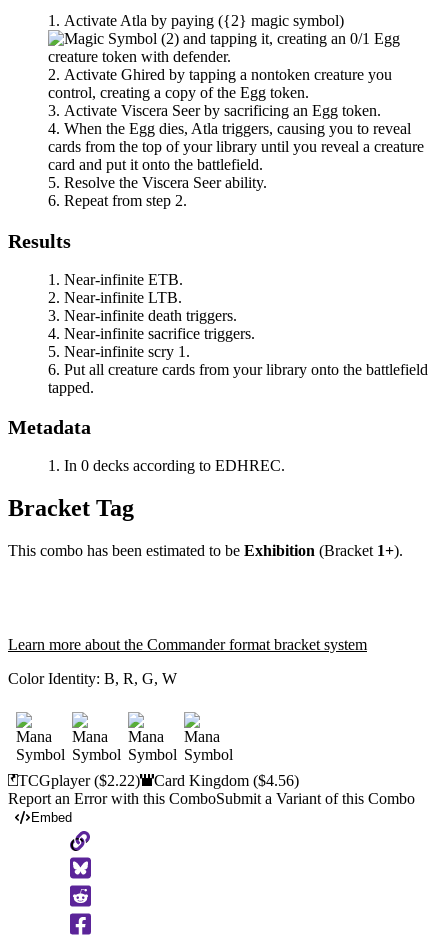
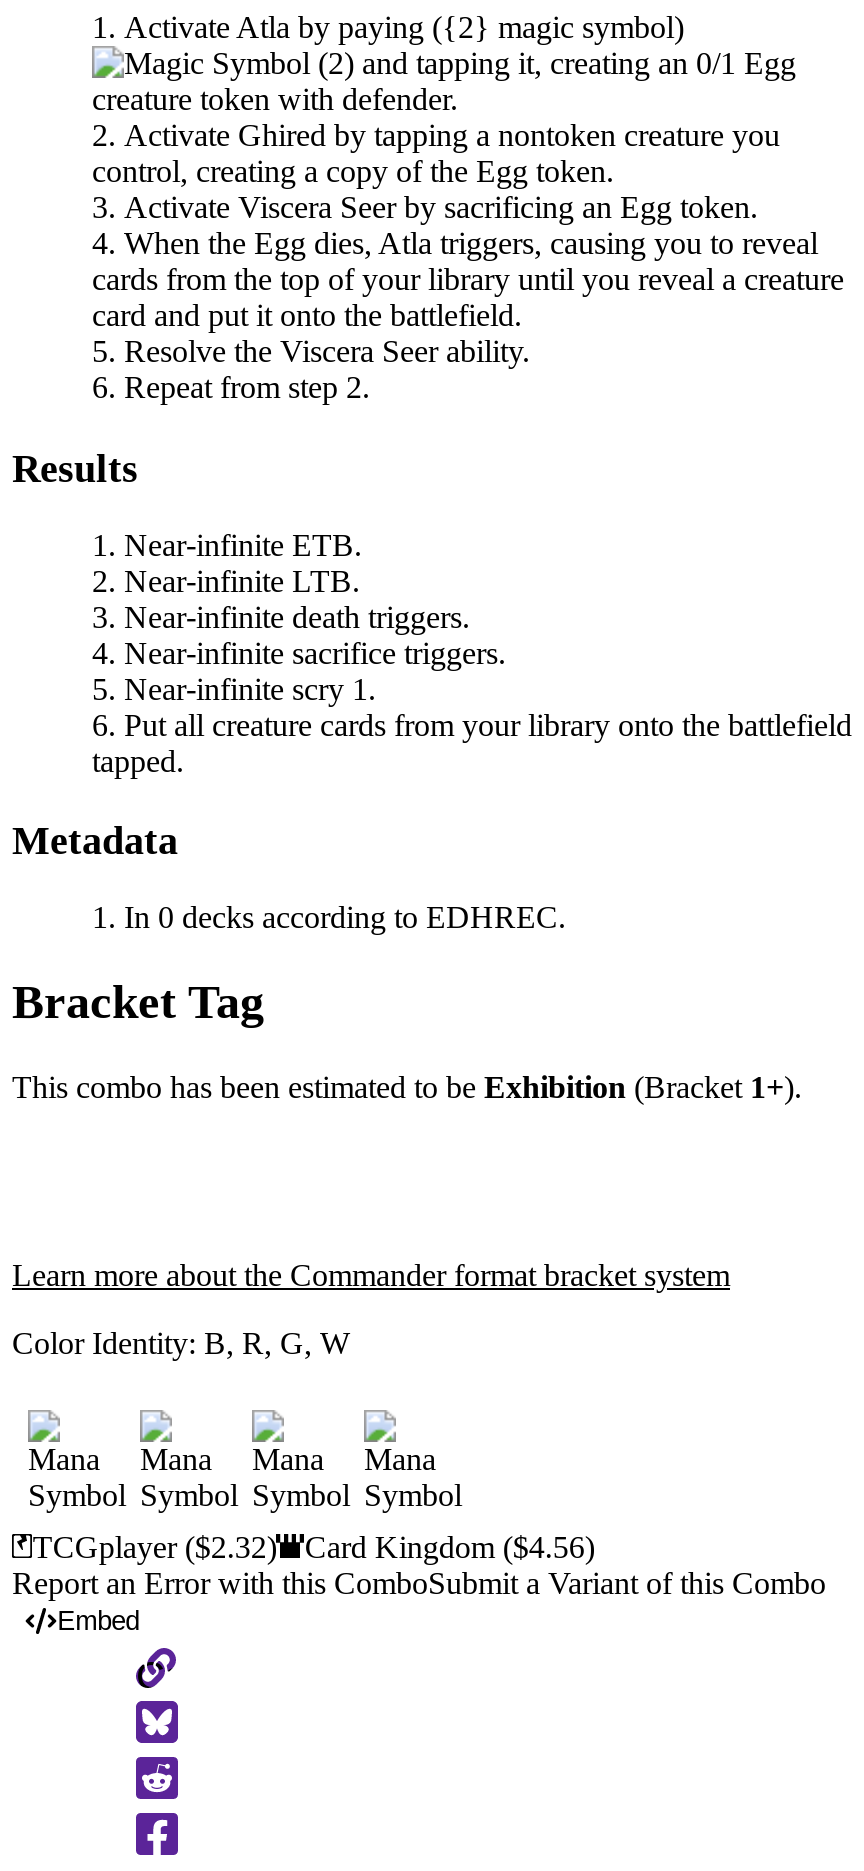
[18,772,299,789] TCGplayer ($2.22) Card Kingdom ($4.56) -> [33,1530,595,1564] TCGplayer ($2.32) Card Kingdom ($4.56)

